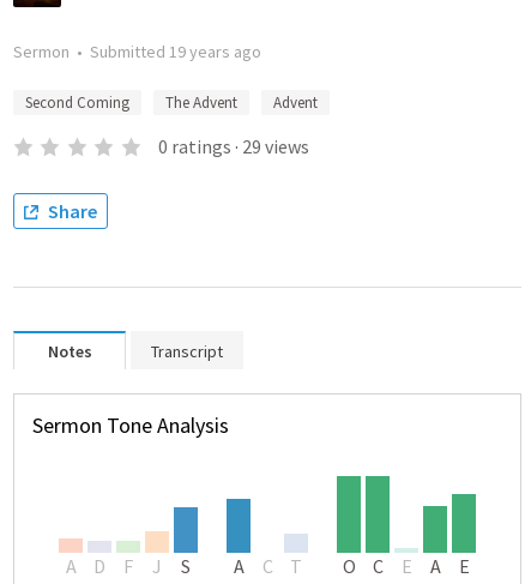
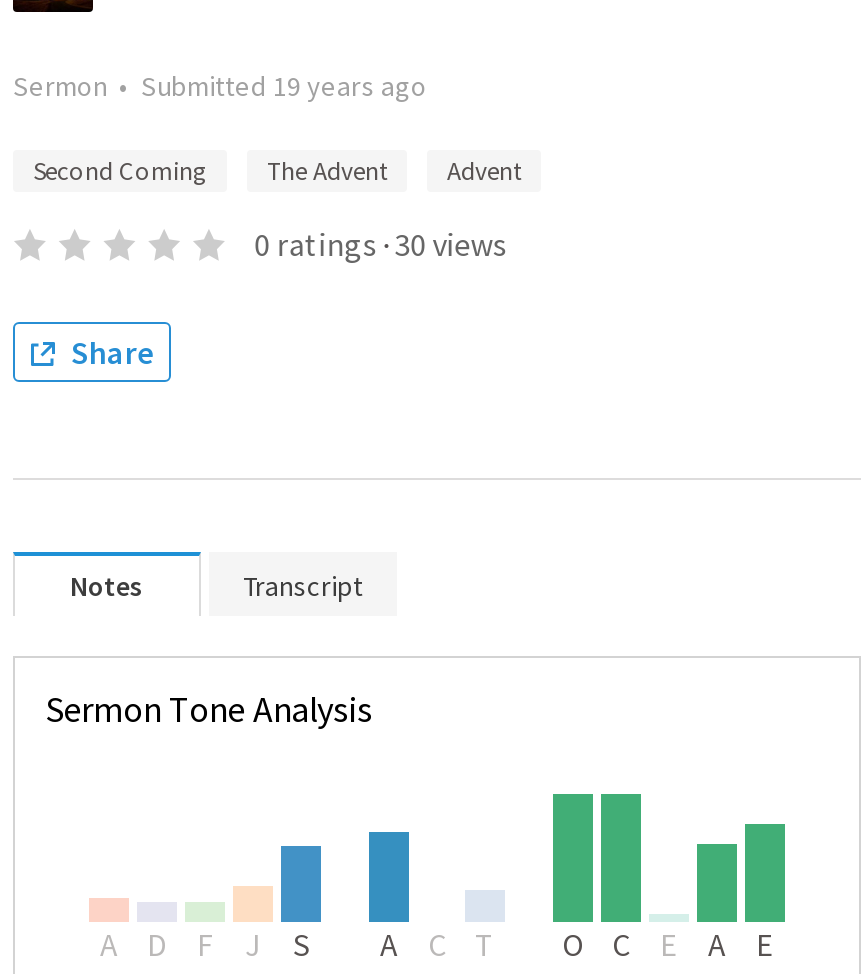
[158,134,309,158] 0 ratings · 29 views -> [254,224,506,264] 0 ratings · 30 views

